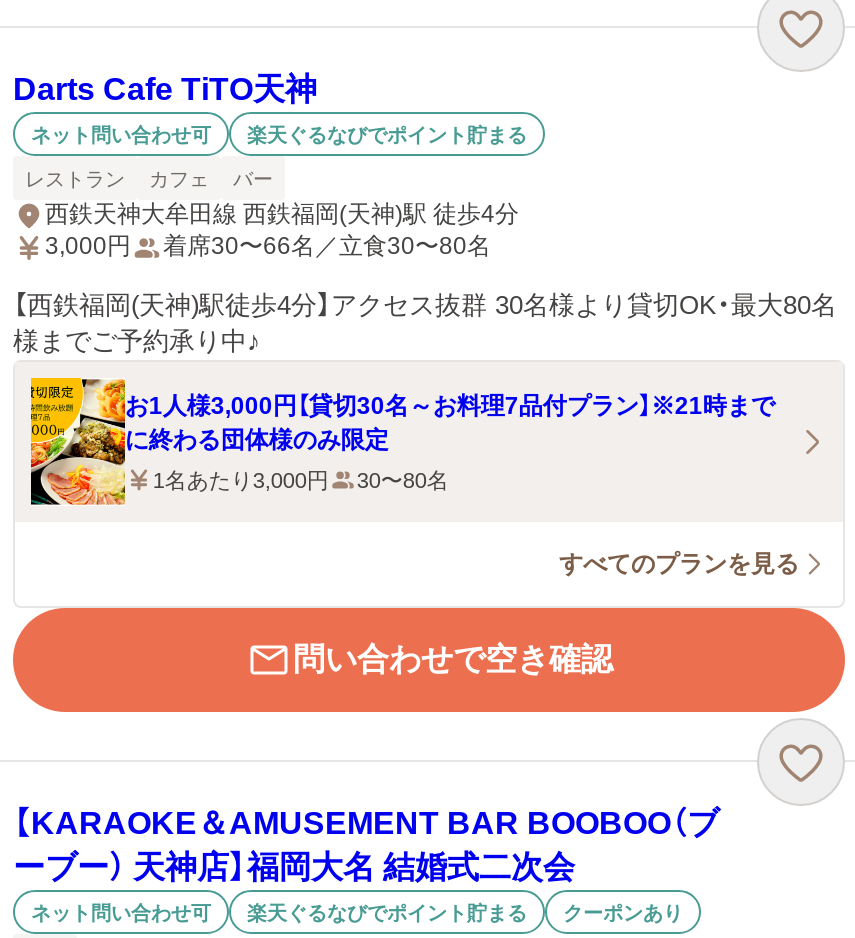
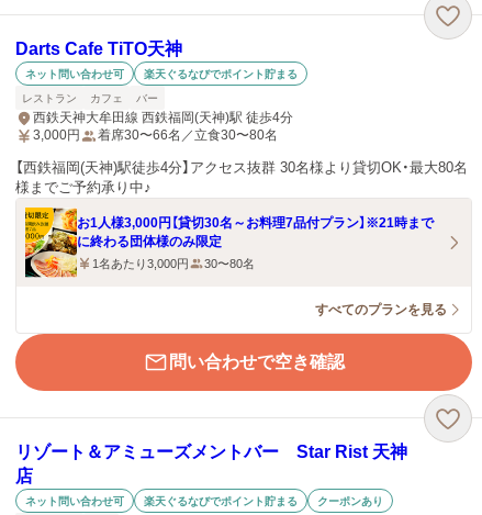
[13,806,719,884] 【KARAOKE＆AMUSEMENT BAR BOOBOO（ブ | ーブー） 天神店】福岡大名 結婚式二次会 -> [15,443,407,485] リゾート＆アミューズメントバー Star Rist 天神 | 店

